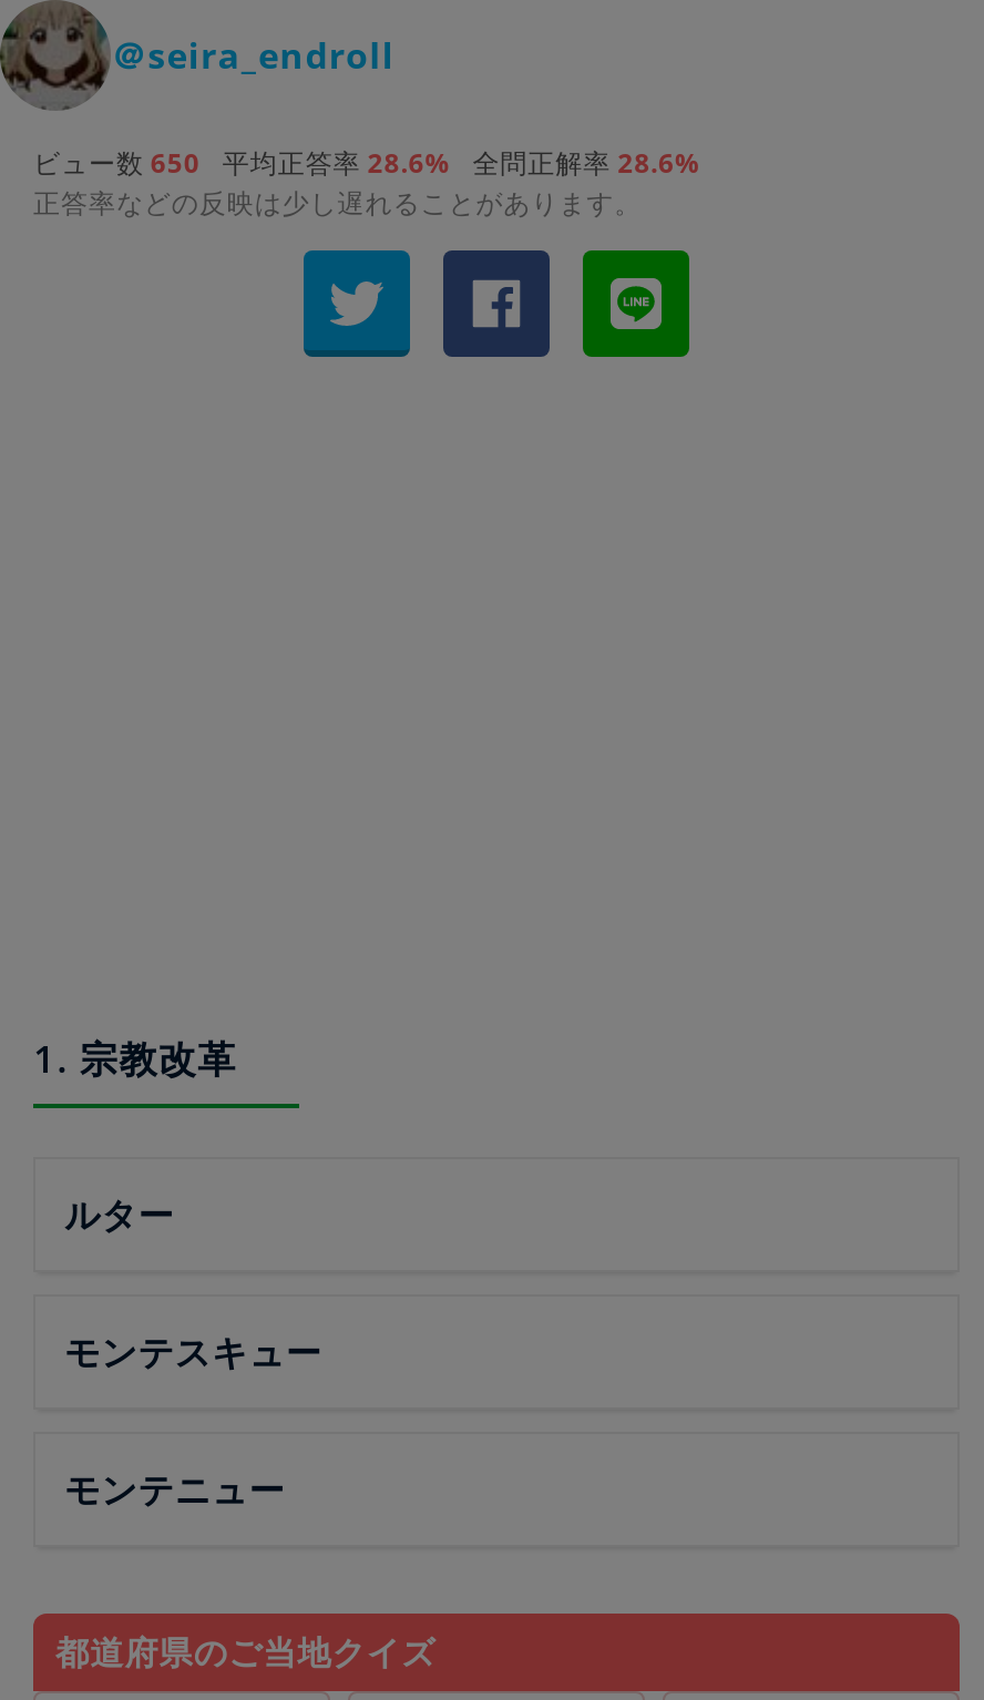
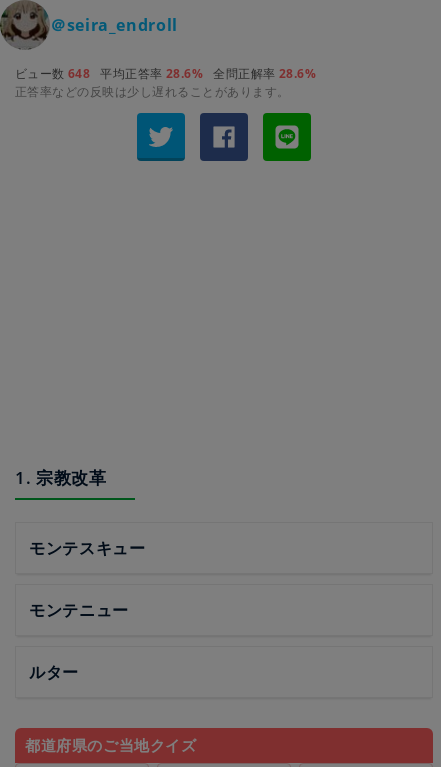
[33,144,700,182] ビュー数 650 平均正答率 28.6% 全問正解率 28.6% -> [15,65,316,82] ビュー数 648 平均正答率 28.6% 全問正解率 28.6%
moved [64,1190,175,1239] -> [29,661,79,683]: ルター
moved [64,1328,322,1514] -> [29,537,145,621]: モンテスキュー | モンテニュー

